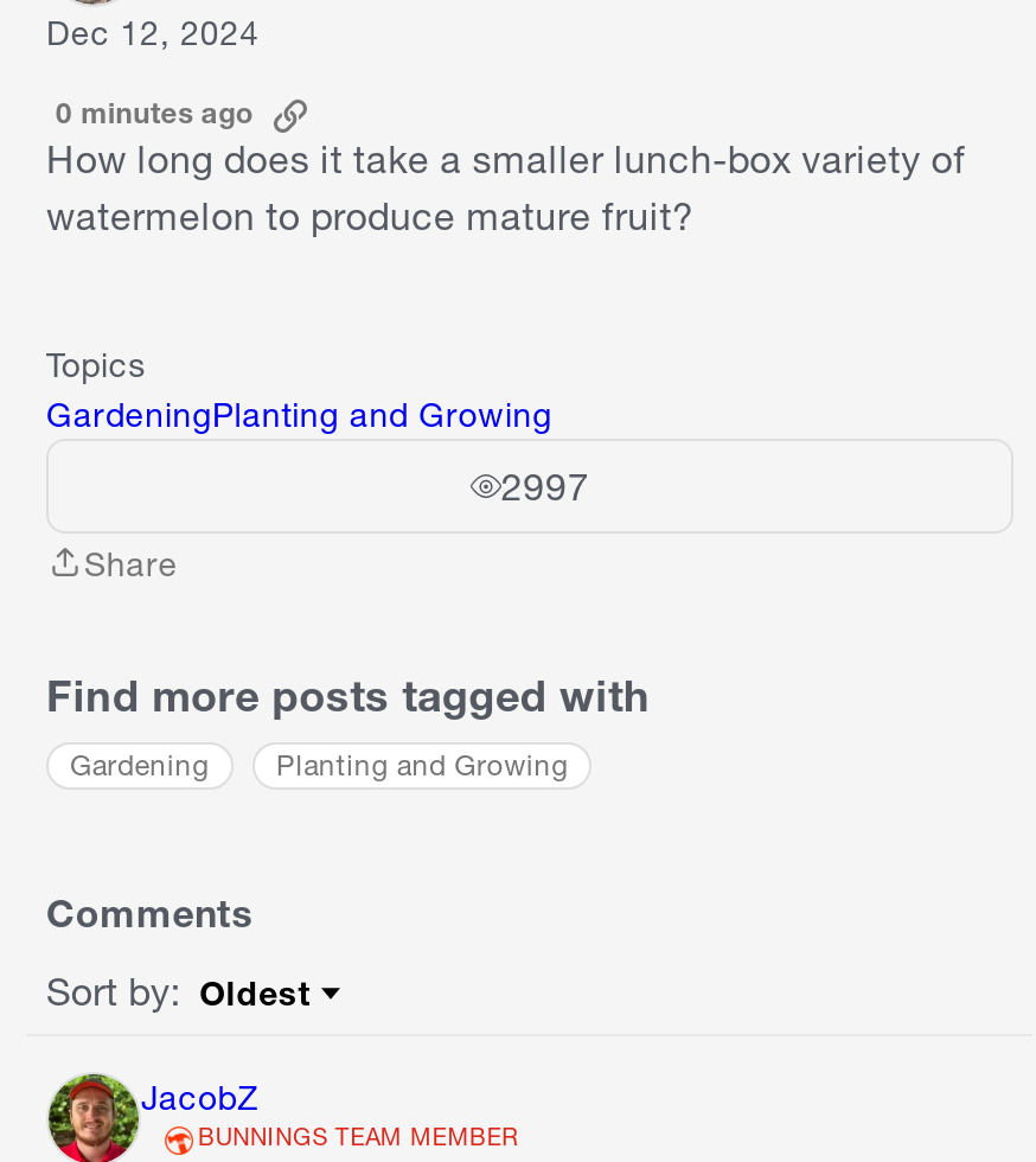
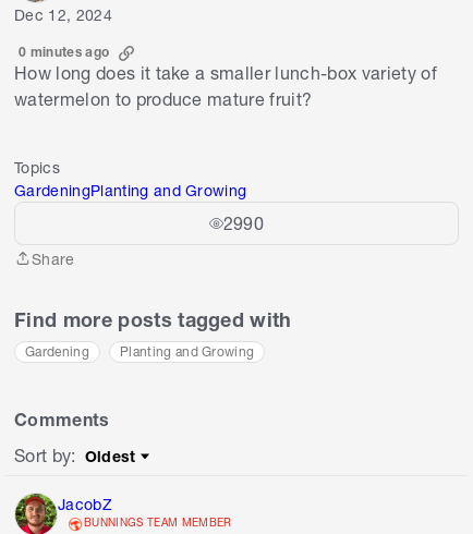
[501,463,590,508] 2997 -> [223,213,264,234] 2990

